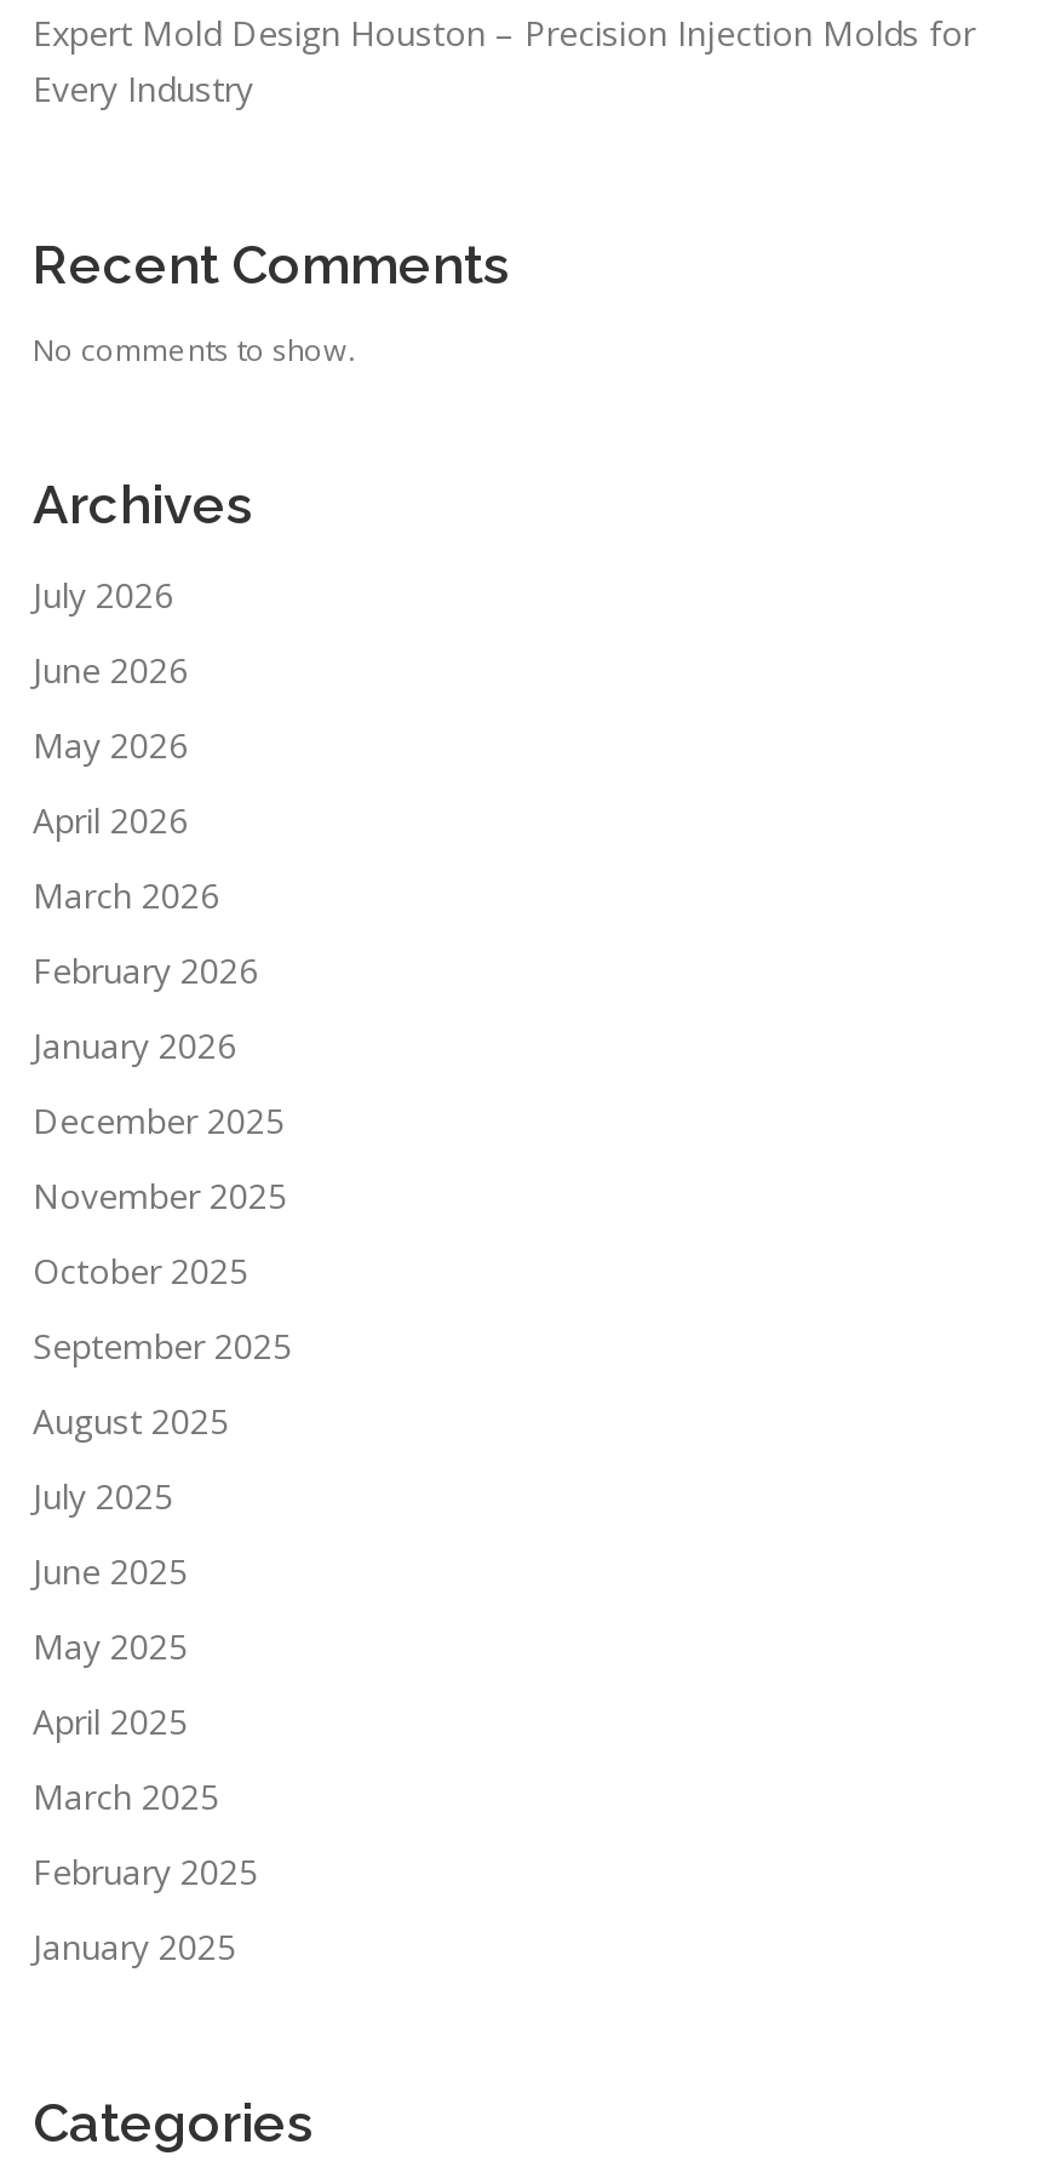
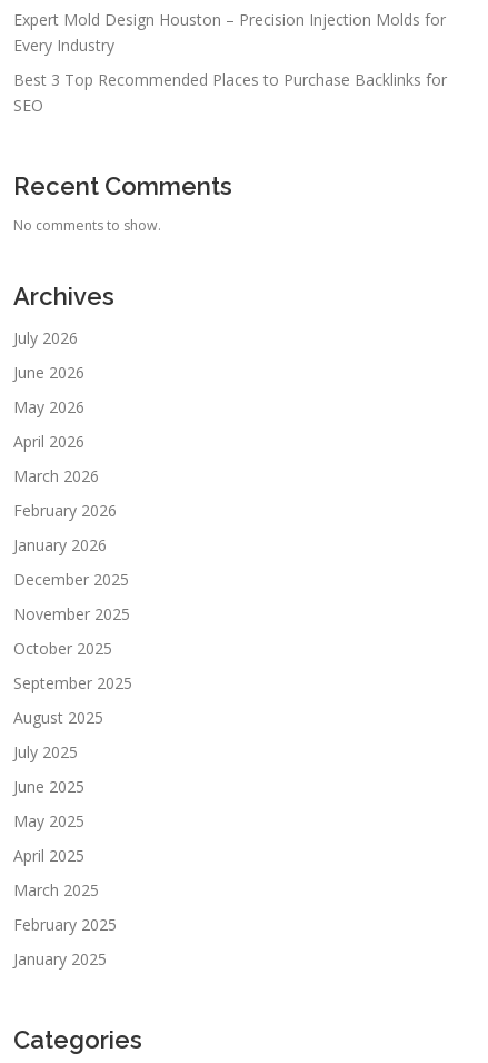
none -> [13,69,447,116] Best 3 Top Recommended Places to Purchase Backlinks for | SEO

